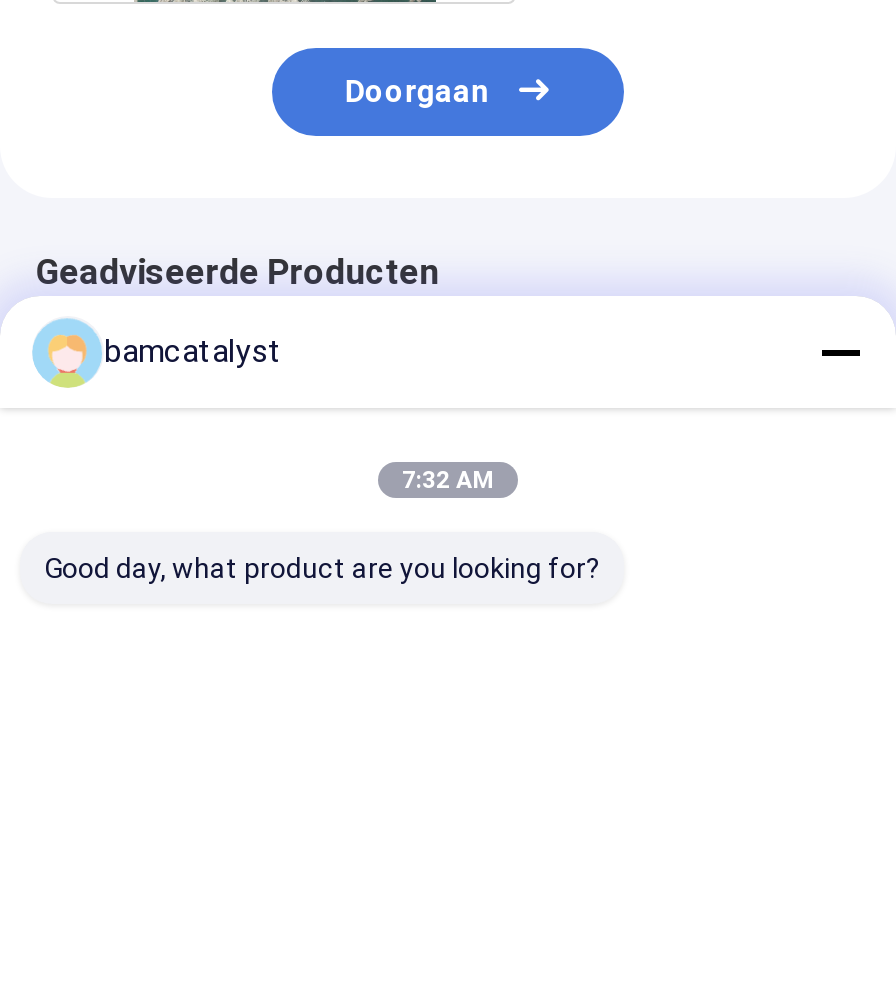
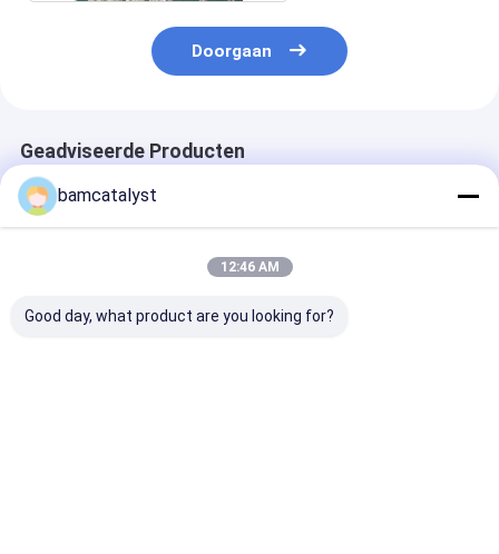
[402,466,494,494] 7:32 AM -> [220,259,279,275] 12:46 AM

